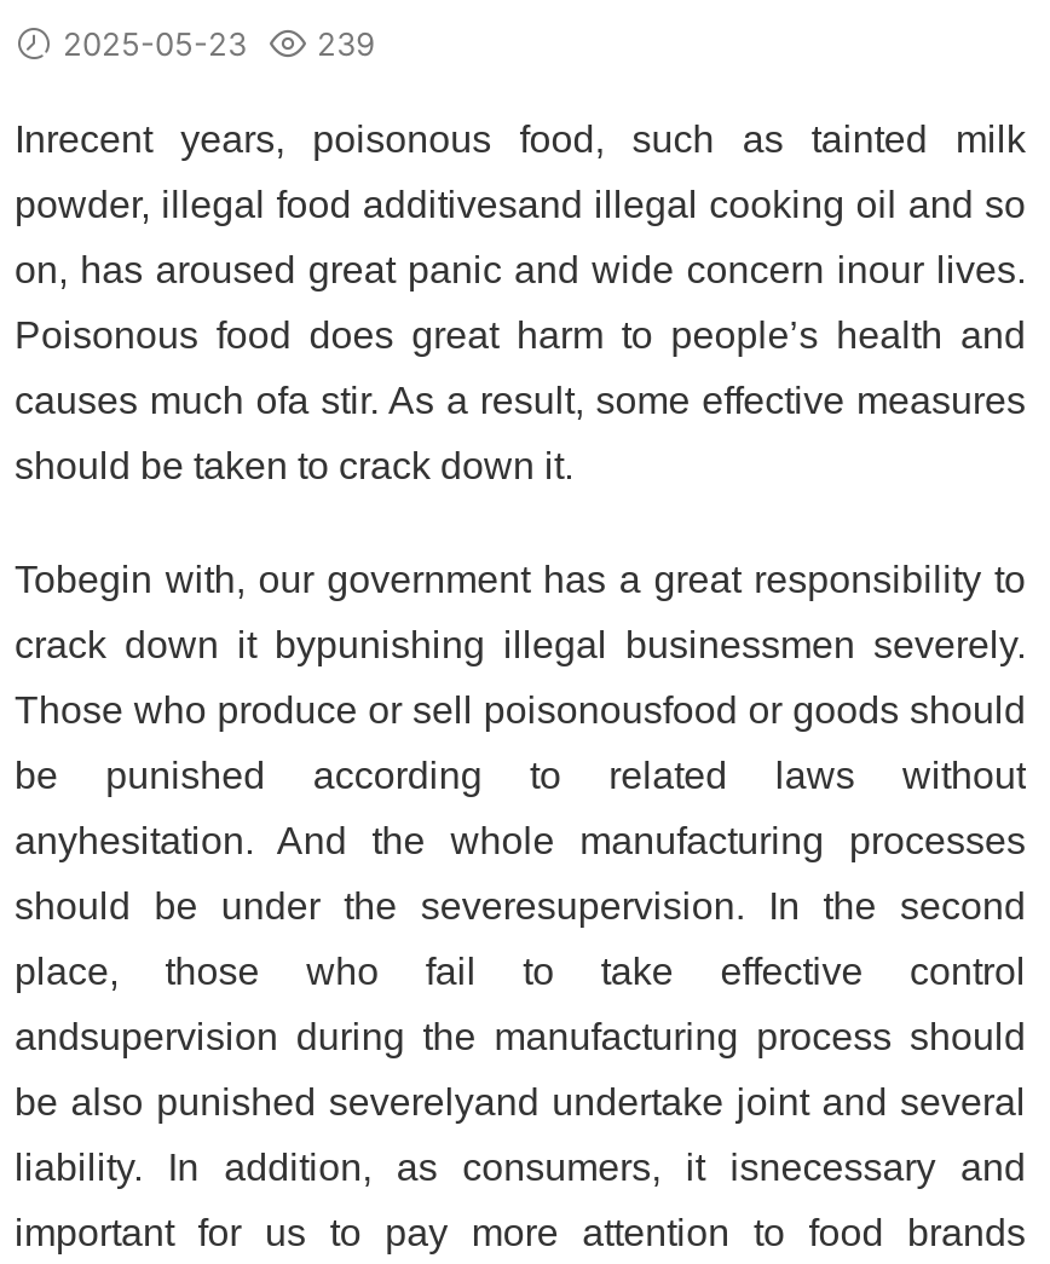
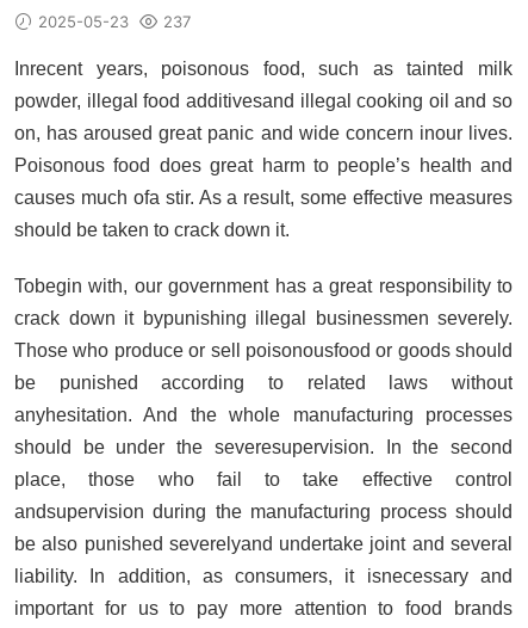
[53,24,375,63] 2025-05-23 239 -> [33,12,191,31] 2025-05-23 237

